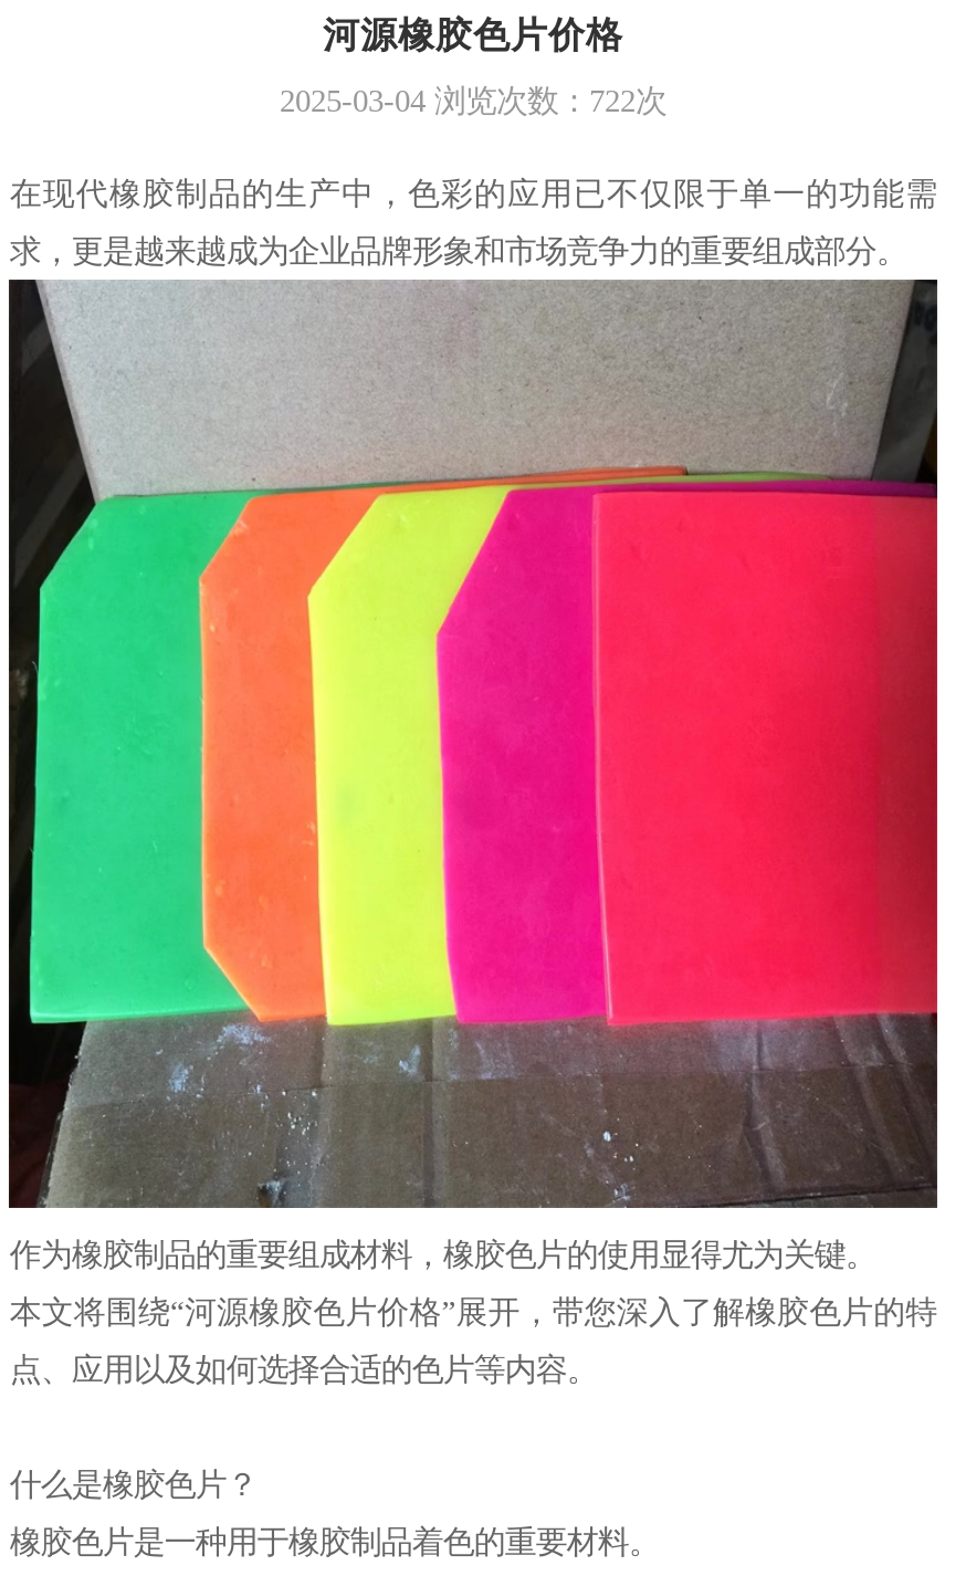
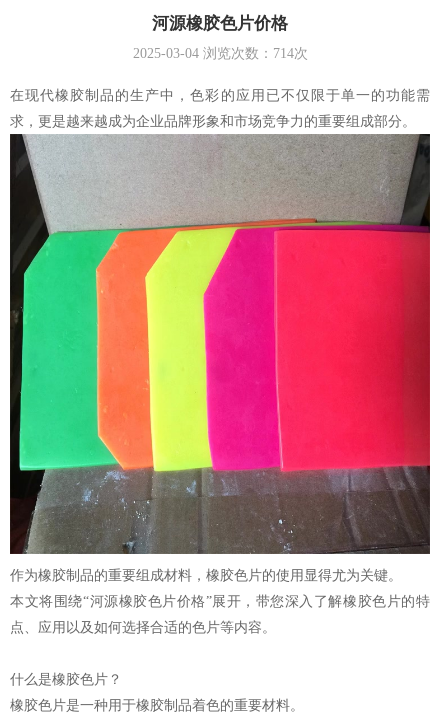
[280,82,666,117] 2025-03-04浏览次数：722次 -> [132,45,307,61] 2025-03-04浏览次数：714次

